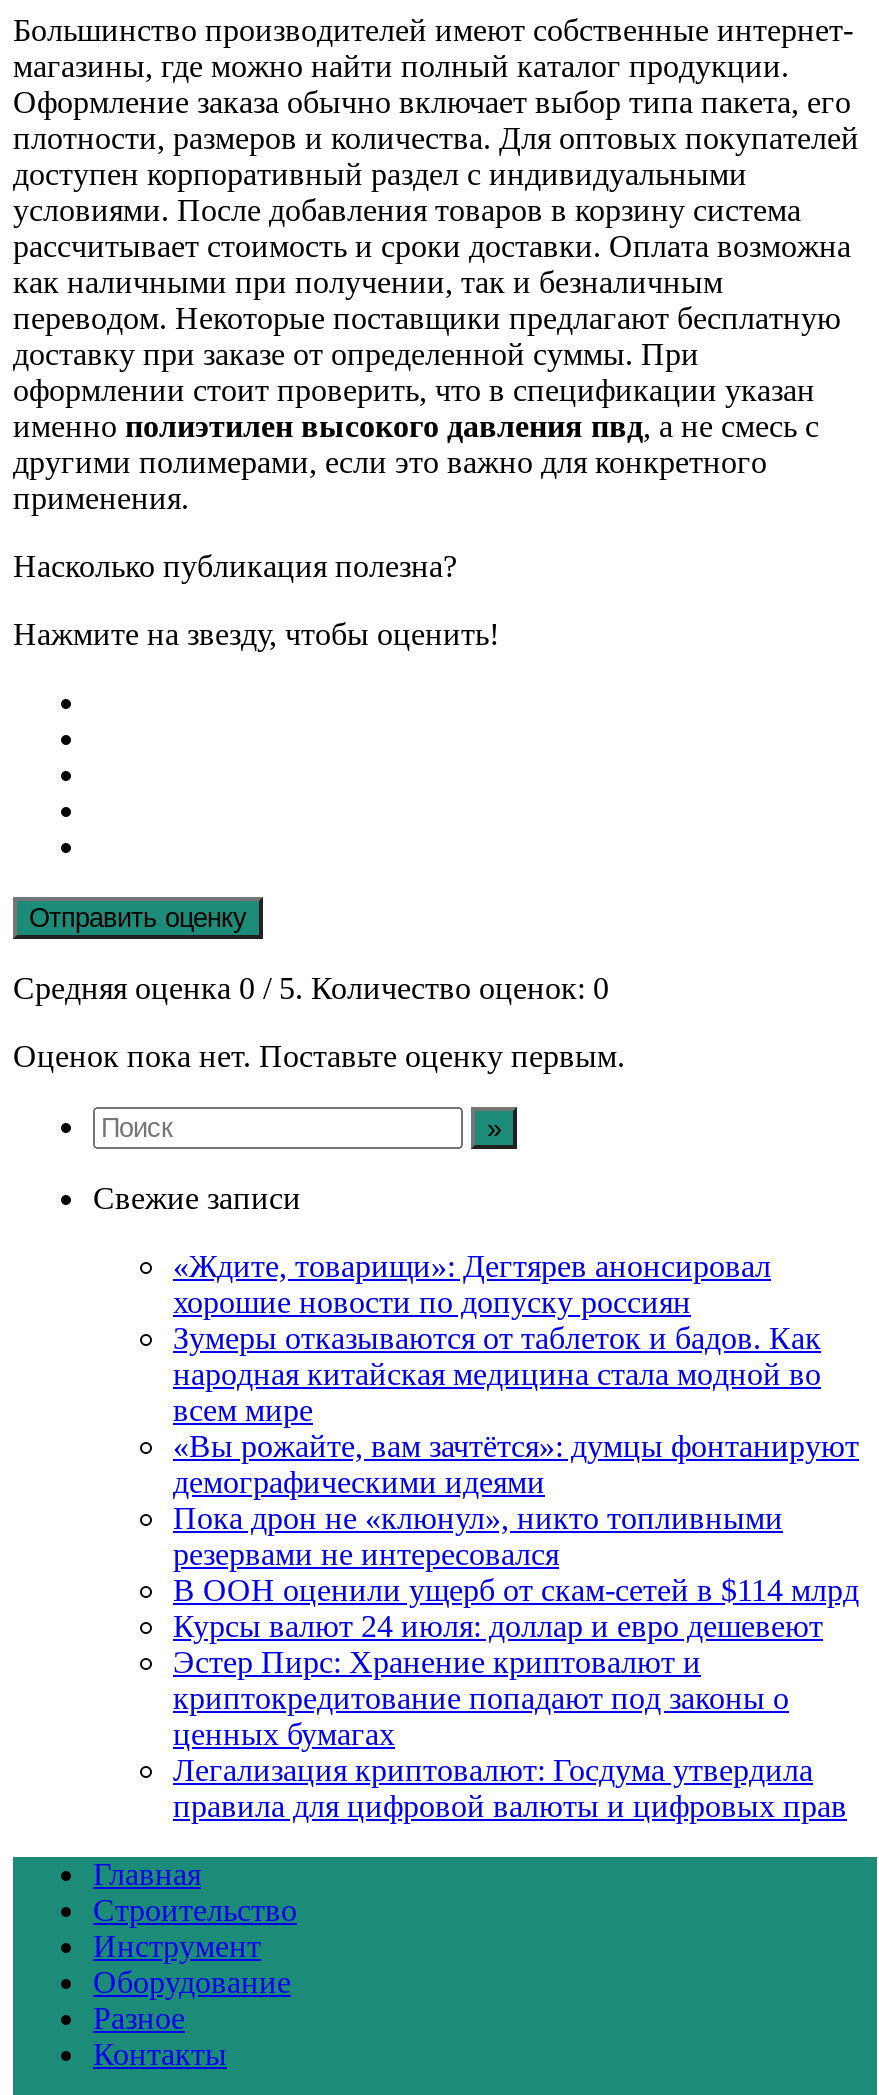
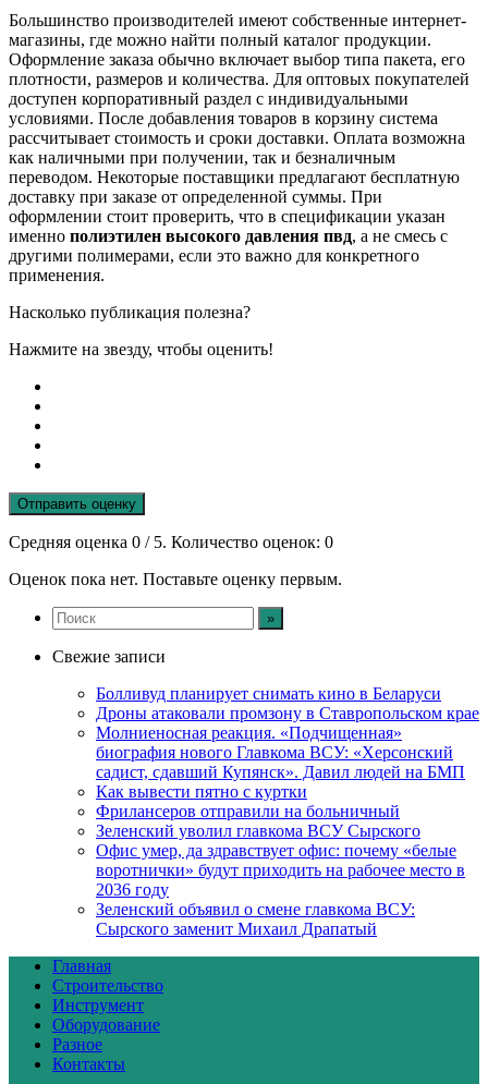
[173,1249,859,1823] «Ждите, товарищи»: Дегтярев анонсировал | хорошие новости по допуску россиян | Зумеры отказываются от таблеток и бадов. Как | народная китайская медицина стала модной во | всем мире | «Вы рожайте, вам зачтётся»: думцы фонтанируют | демографическими идеями | Пока дрон не «клюнул», никто топливными | резервами не интересовался | В ООН оценили ущерб от скам-сетей в $114 млрд | Курсы валют 24 июля: доллар и евро дешевеют | Эстер Пирс: Хранение криптовалют и | криптокредитование попадают под законы о | ценных бумагах | Легализация криптовалют: Госдума утвердила | правила для цифровой валюты и цифровых прав -> [96,684,479,938] Болливуд планирует снимать кино в Беларуси | Дроны атаковали промзону в Ставропольском крае | Молниеносная реакция. «Подчищенная» | биография нового Главкома ВСУ: «Херсонский | садист, сдавший Купянск». Давил людей на БМП | Как вывести пятно с куртки | Фрилансеров отправили на больничный | Зеленский уволил главкома ВСУ Сырского | Офис умер, да здравствует офис: почему «белые | воротнички» будут приходить на рабочее место в | 2036 году | Зеленский объявил о смене главкома ВСУ: | Сырского заменит Михаил Драпатый

